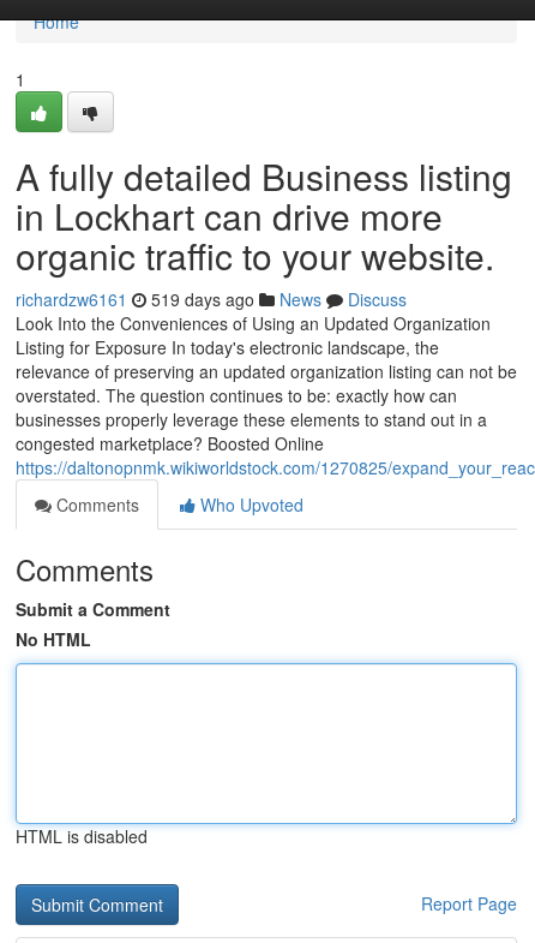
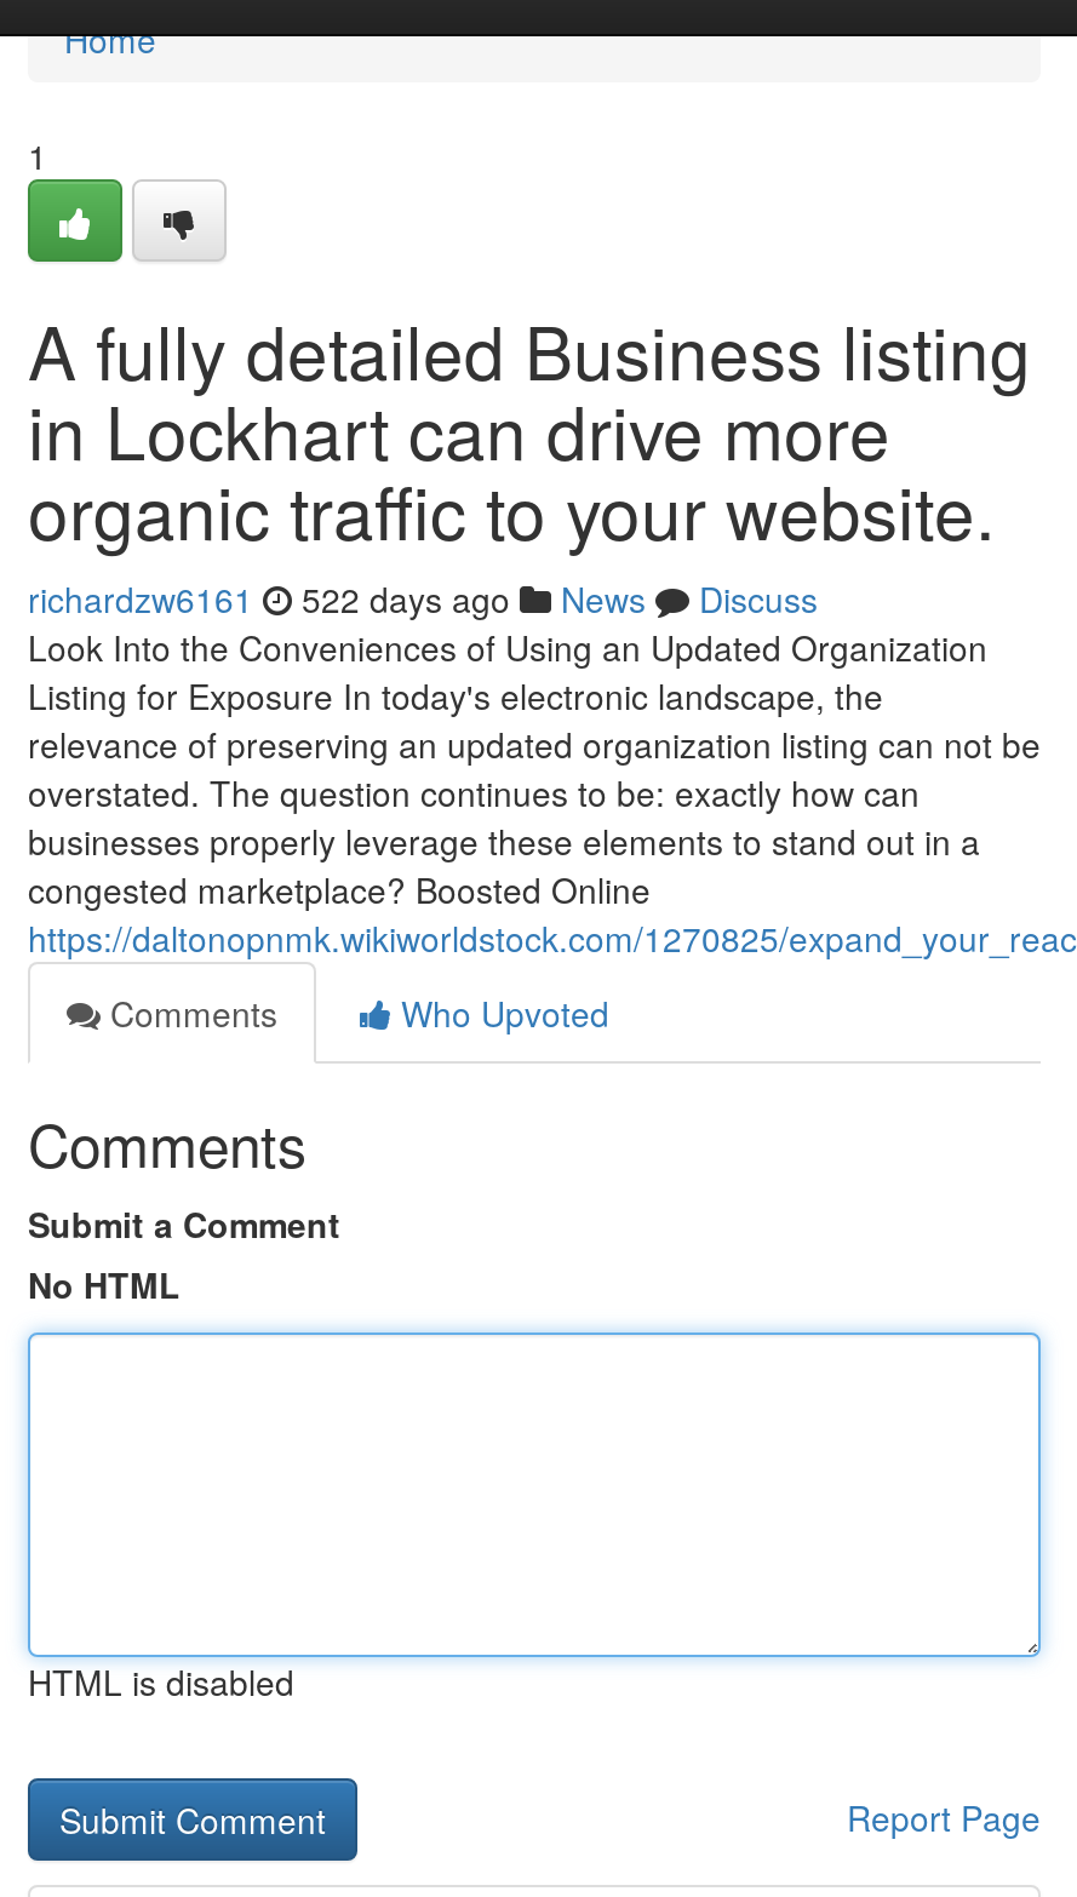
[16,287,407,311] richardzw6161 519 days ago News Discuss -> [28,574,818,623] richardzw6161 522 days ago News Discuss

